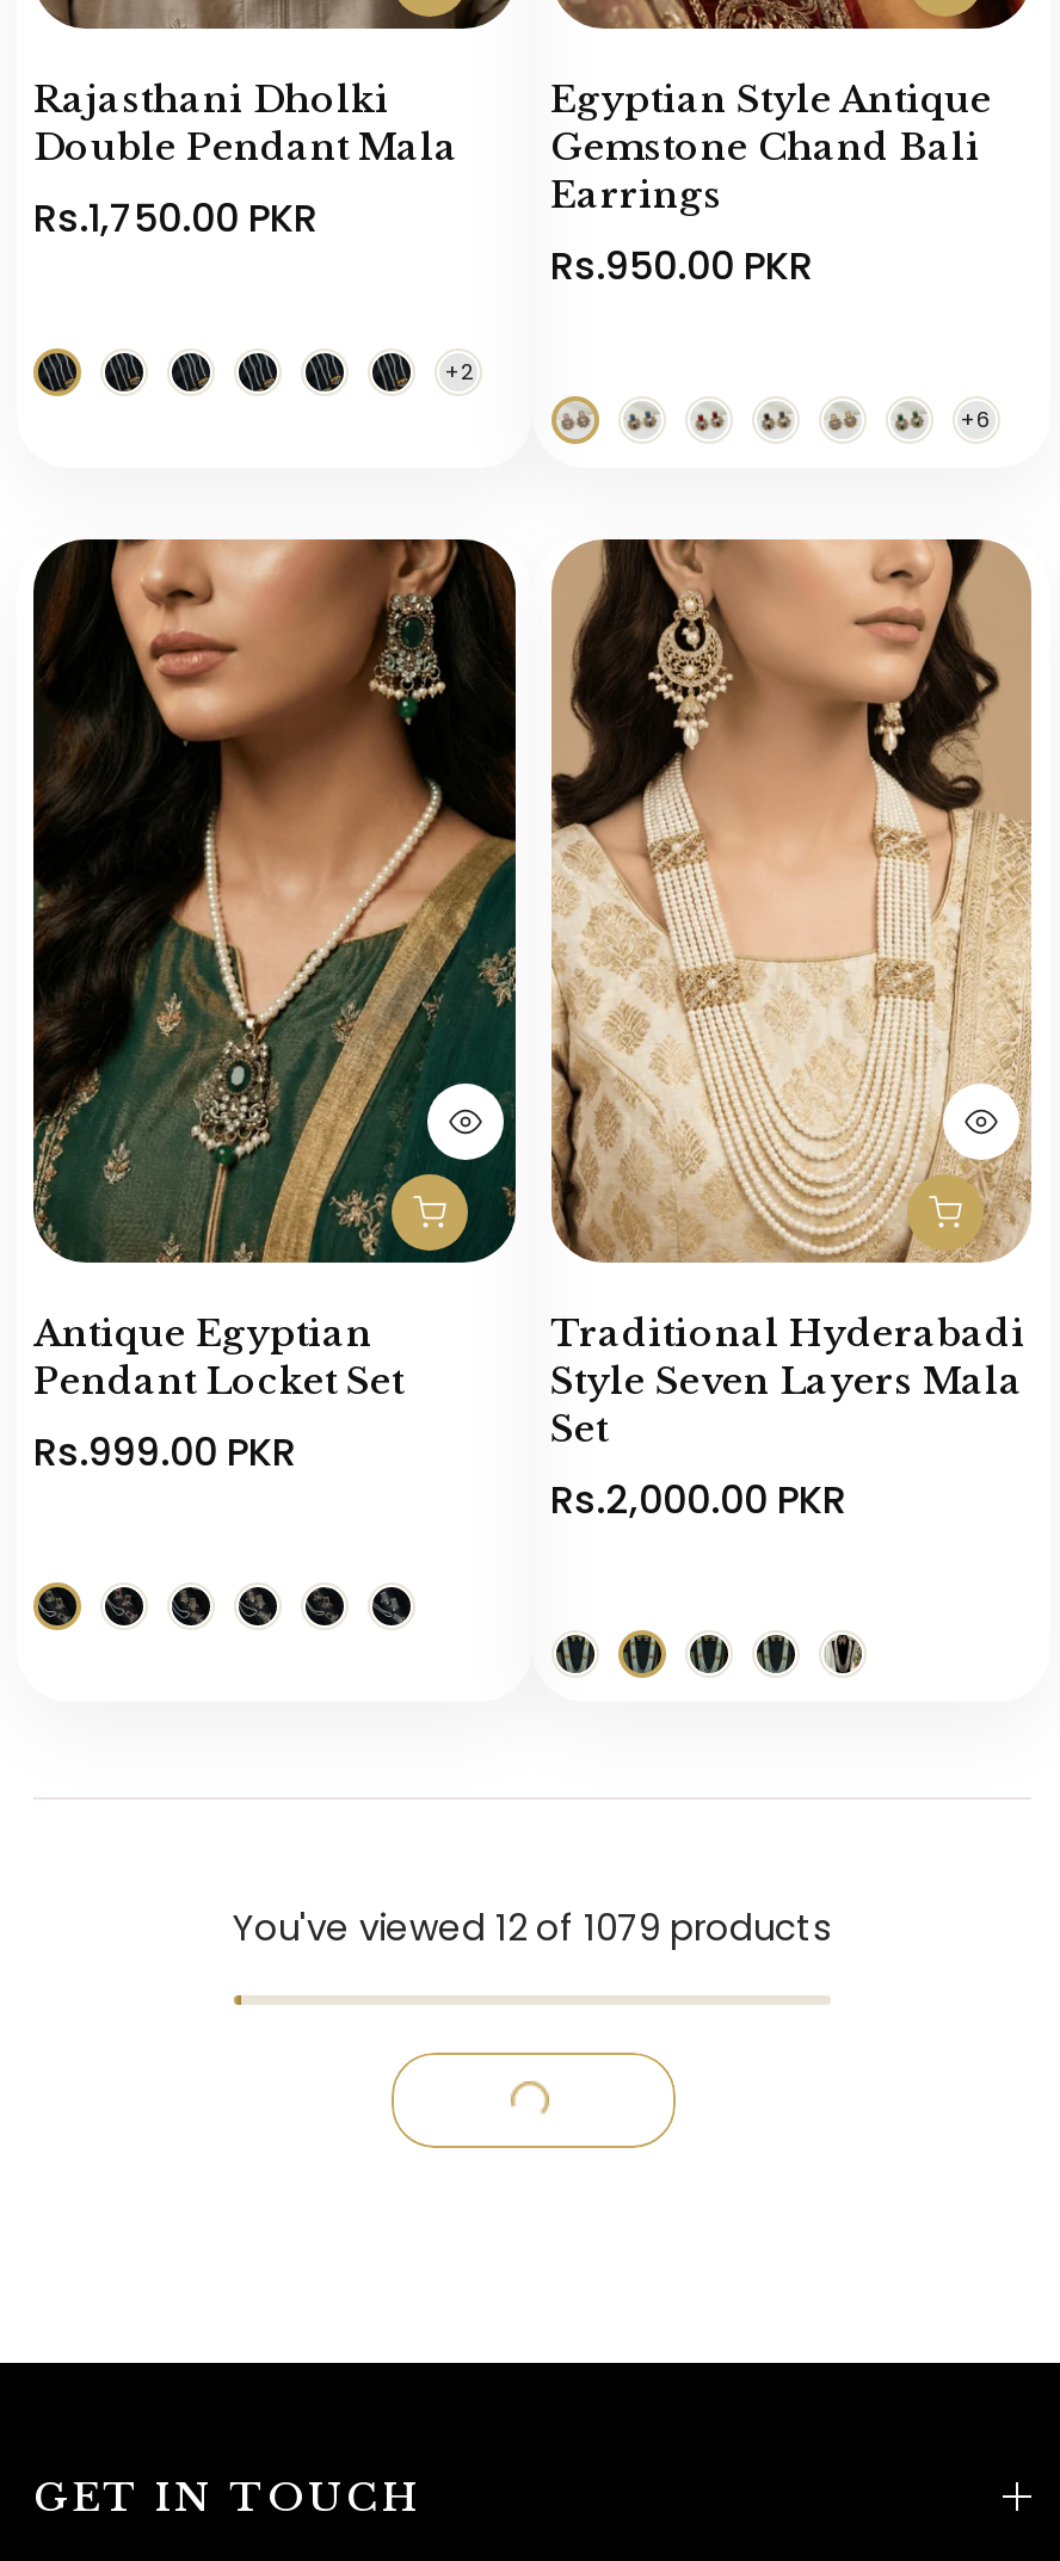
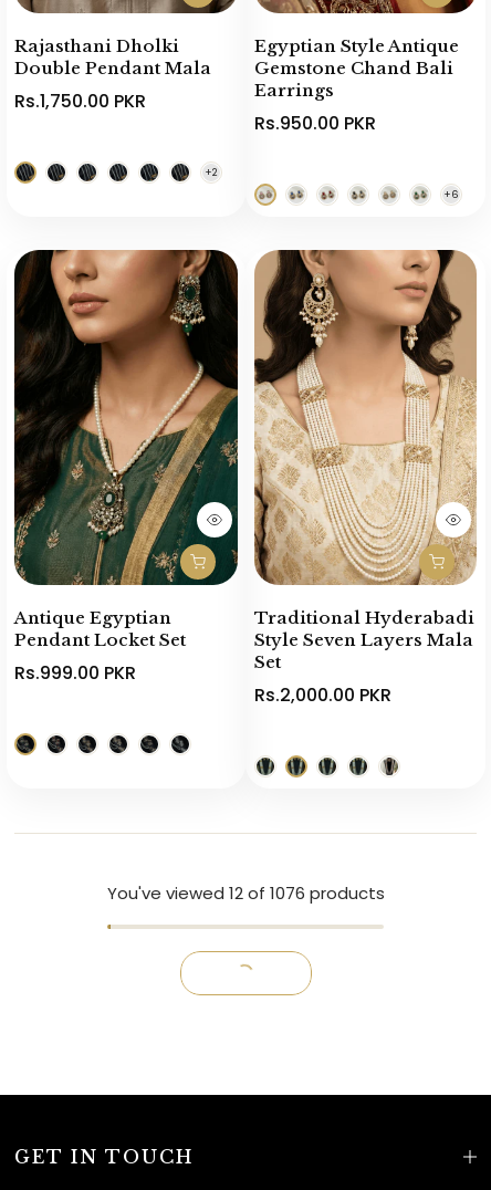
[233,1901,832,1951] You've viewed 12 of 1079 products -> [107,881,384,904] You've viewed 12 of 1076 products

